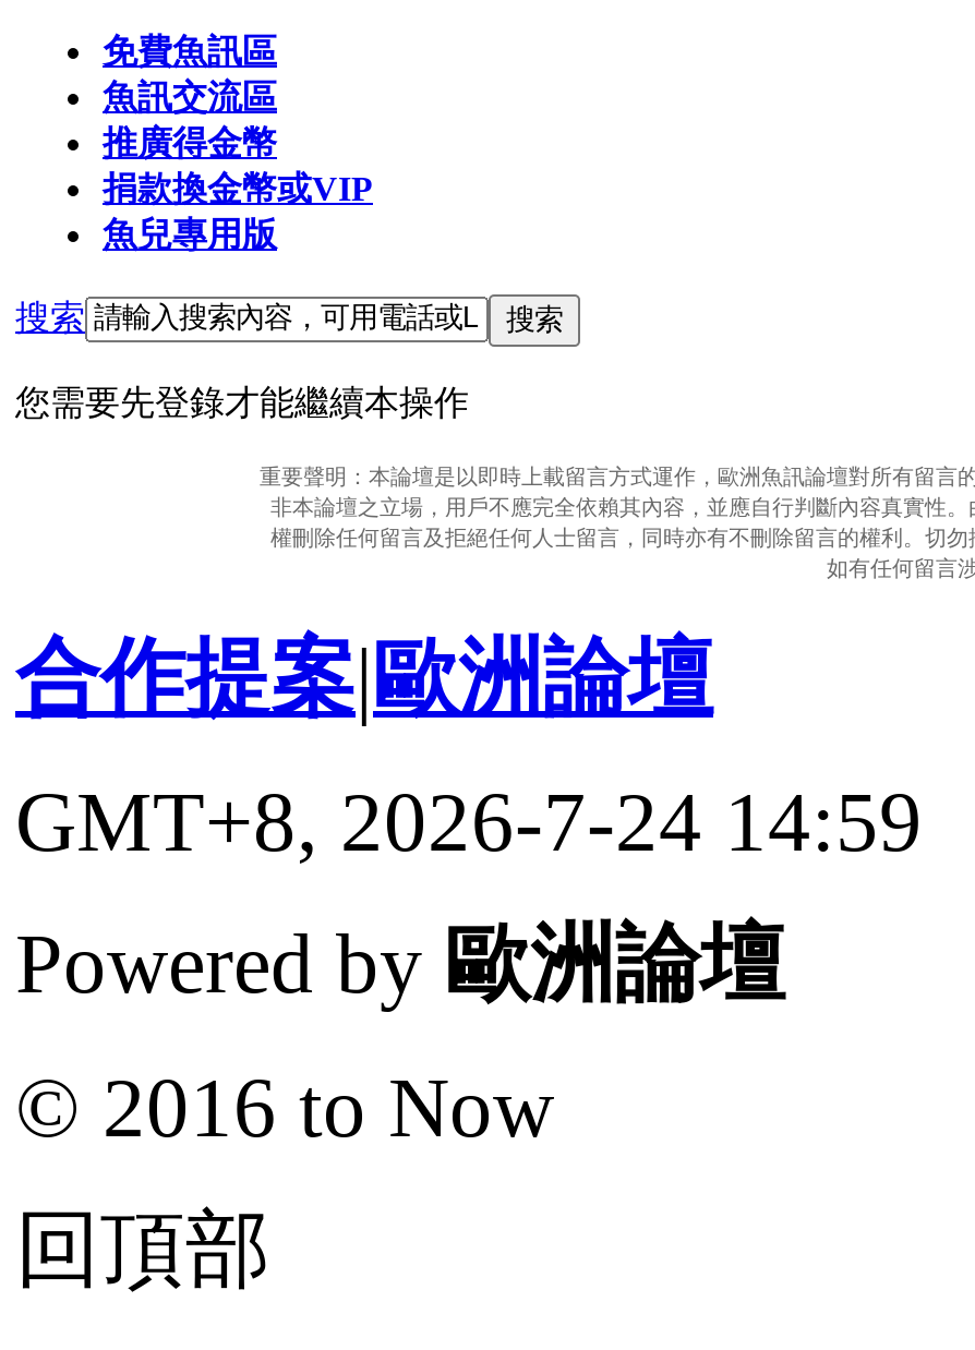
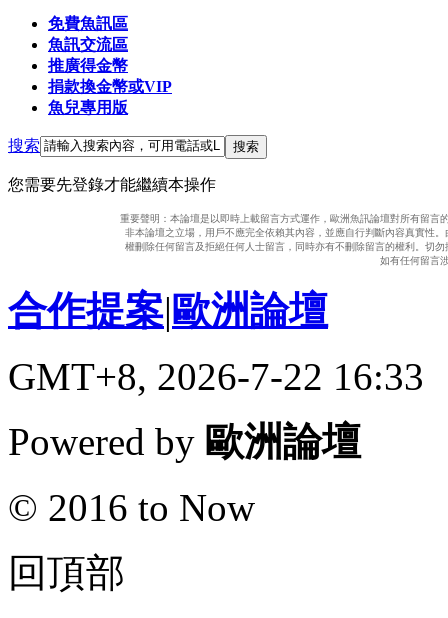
[15,774,923,868] GMT+8, 2026-7-24 14:59 -> [8,355,424,398] GMT+8, 2026-7-22 16:33

